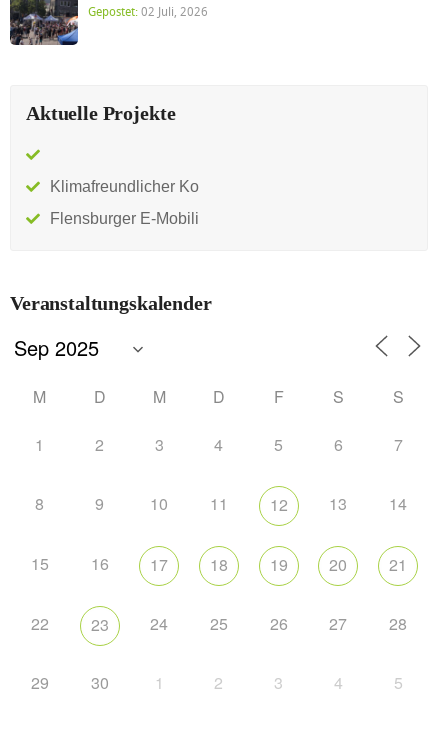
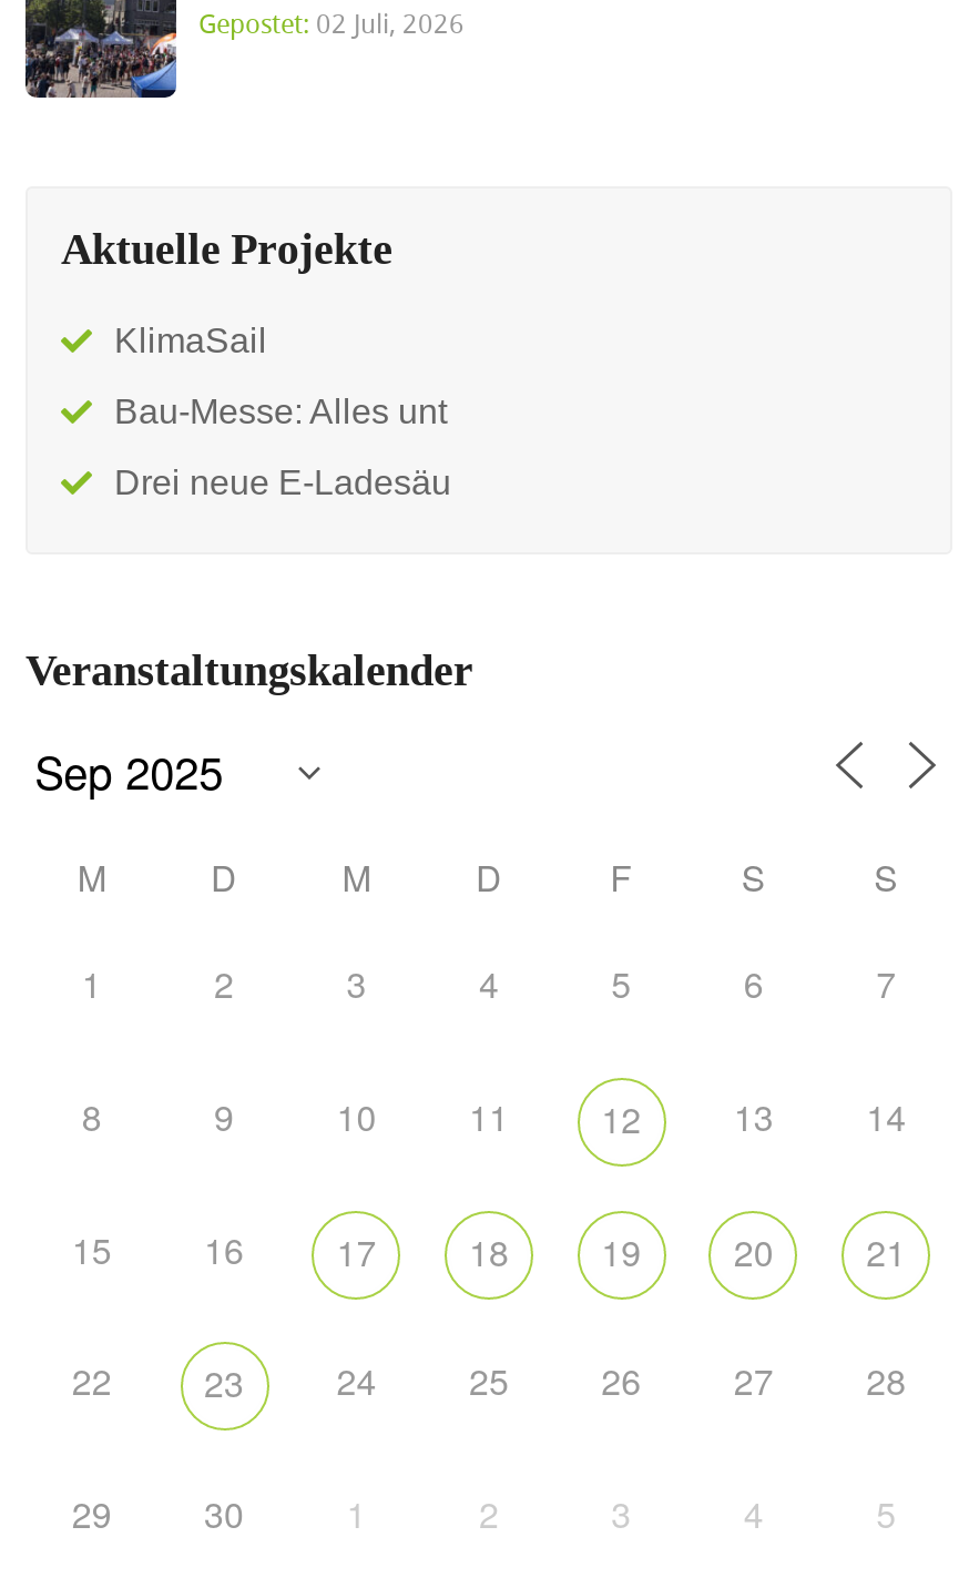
[50,178,199,227] Klimafreundlicher Ko | Flensburger E-Mobili -> [114,323,451,503] KlimaSail | Bau-Messe: Alles unt | Drei neue E-Ladesäu

